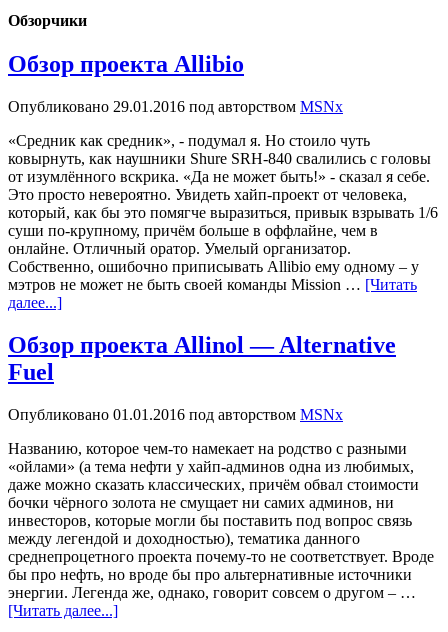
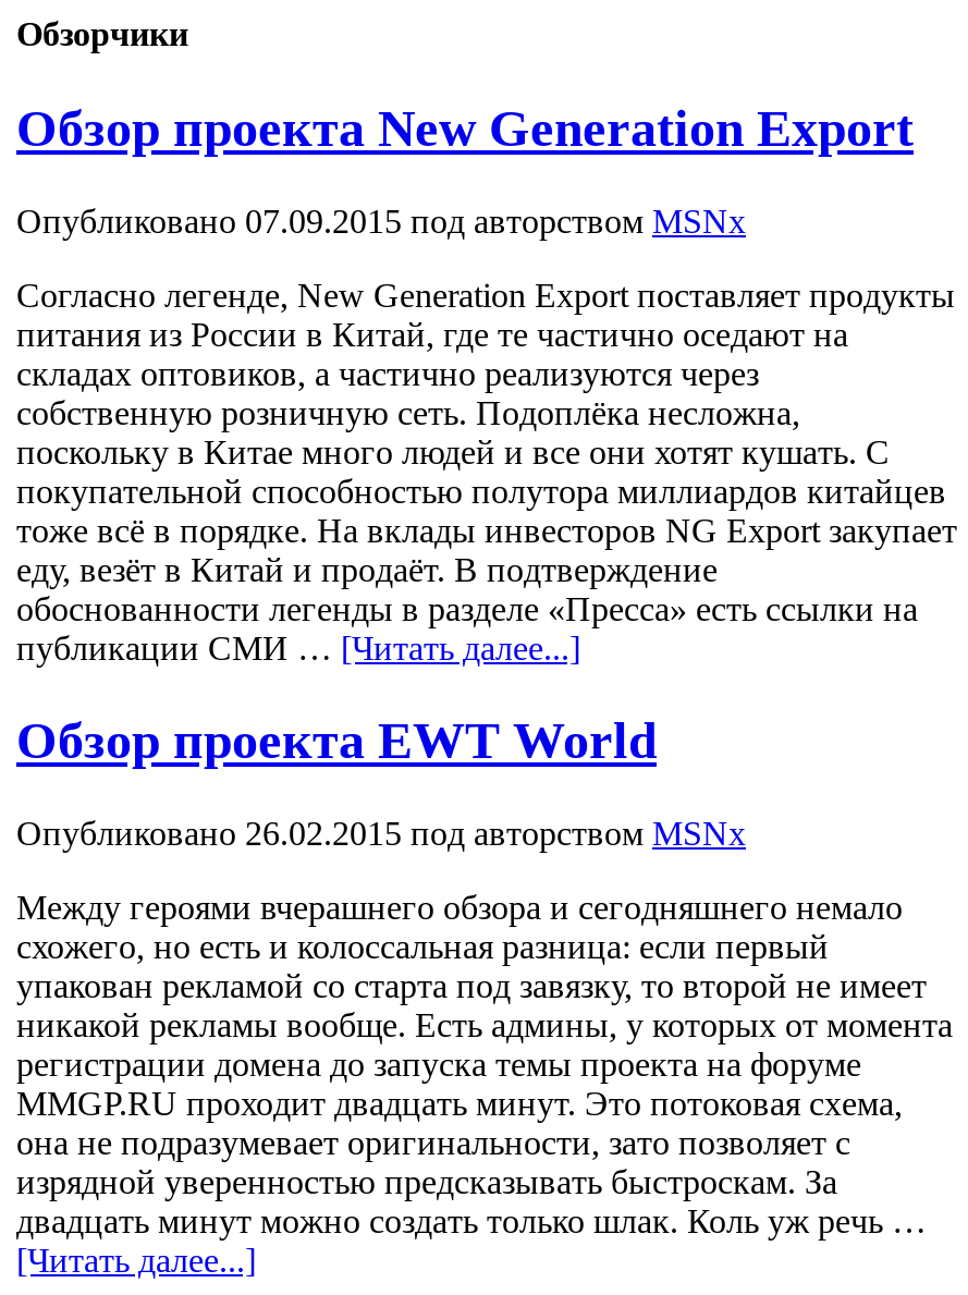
[8,51,244,77] Обзор проекта Allibio -> [16,100,914,157] Обзор проекта New Generation Export
[8,98,343,115] Опубликовано 29.01.2016 под авторством MSNx -> [16,202,746,239] Опубликовано 07.09.2015 под авторством MSNx
[8,132,438,311] «Средник как средник», - подумал я. Но стоило чуть | ковырнуть, как наушники Shure SRH-840 свалились с головы | от изумлённого вскрика. «Да не может быть!» - сказал я себе. | Это просто невероятно. Увидеть хайп-проект от человека, | который, как бы это помягче выразиться, привык взрывать 1/6 | суши по-крупному, причём больше в оффлайне, чем в | онлайне. Отличный оратор. Умелый организатор. | Собственно, ошибочно приписывать Allibio ему одному – у | мэтров не может не быть своей команды Mission … [Читать | далее...] -> [16,276,957,666] Согласно легенде, New Generation Export поставляет продукты | питания из России в Китай, где те частично оседают на | складах оптовиков, а частично реализуются через | собственную розничную сеть. Подоплёка несложна, | поскольку в Китае много людей и все они хотят кушать. С | покупательной способностью полутора миллиардов китайцев | тоже всё в порядке. На вклады инвесторов NG Export закупает | еду, везёт в Китай и продаёт. В подтверждение | обоснованности легенды в разделе «Пресса» есть ссылки на | публикации СМИ … [Читать далее...]
[8,332,396,385] Обзор проекта Allinol — Alternative | Fuel -> [16,712,657,769] Обзор проекта EWT World
[8,406,343,423] Опубликовано 01.01.2016 под авторством MSNx -> [16,814,746,851] Опубликовано 26.02.2015 под авторством MSNx
[8,440,434,601] Названию, которое чем-то намекает на родство с разными | «ойлами» (а тема нефти у хайп-админов одна из любимых, | даже можно сказать классических, причём обвал стоимости | бочки чёрного золота не смущает ни самих админов, ни | инвесторов, которые могли бы поставить под вопрос связь | между легендой и доходностью), тематика данного | среднепроцетного проекта почему-то не соответствует. Вроде | бы про нефть, но вроде бы про альтернативные источники | энергии. Легенда же, однако, говорит совсем о другом – … -> [16,888,953,1239] Между героями вчерашнего обзора и сегодняшнего немало | схожего, но есть и колоссальная разница: если первый | упакован рекламой со старта под завязку, то второй не имеет | никакой рекламы вообще. Есть админы, у которых от момента | регистрации домена до запуска темы проекта на форуме | MMGP.RU проходит двадцать минут. Это потоковая схема, | она не подразумевает оригинальности, зато позволяет с | изрядной уверенностью предсказывать быстроскам. За | двадцать минут можно создать только шлак. Коль уж речь …

